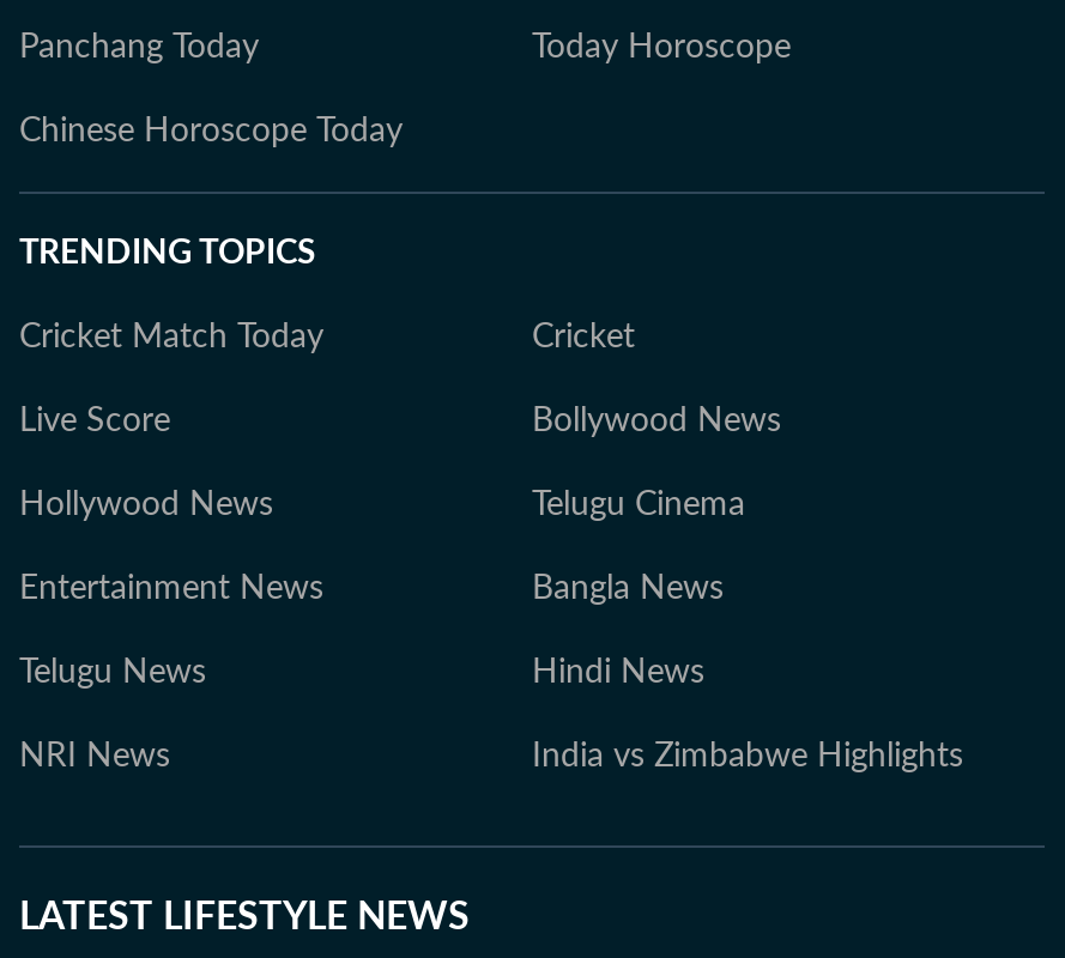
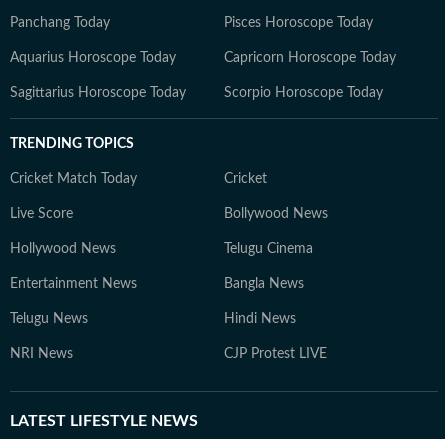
[19,30,791,148] Today Horoscope | Chinese Horoscope Today -> [10,16,396,100] Pisces Horoscope Today | Aquarius Horoscope Today | Capricorn Horoscope Today | Sagittarius Horoscope Today | Scorpio Horoscope Today
[532,739,963,773] India vs Zimbabwe Highlights -> [224,347,327,361] CJP Protest LIVE

